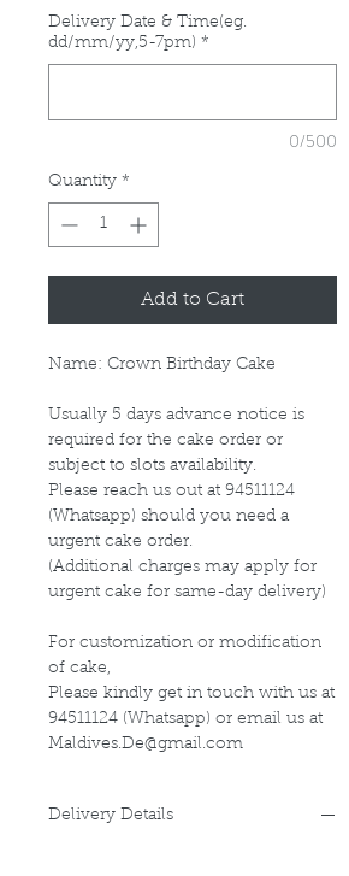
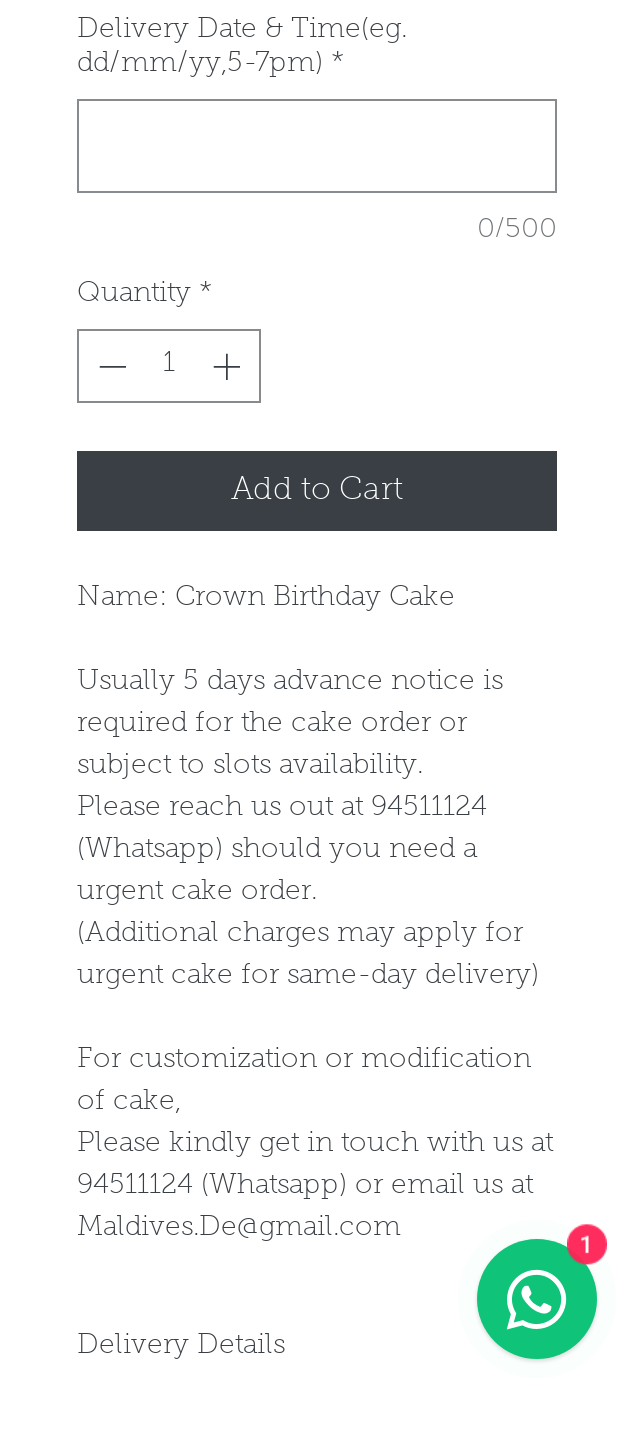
none -> [475,1235,599,1363] [image] | 1

